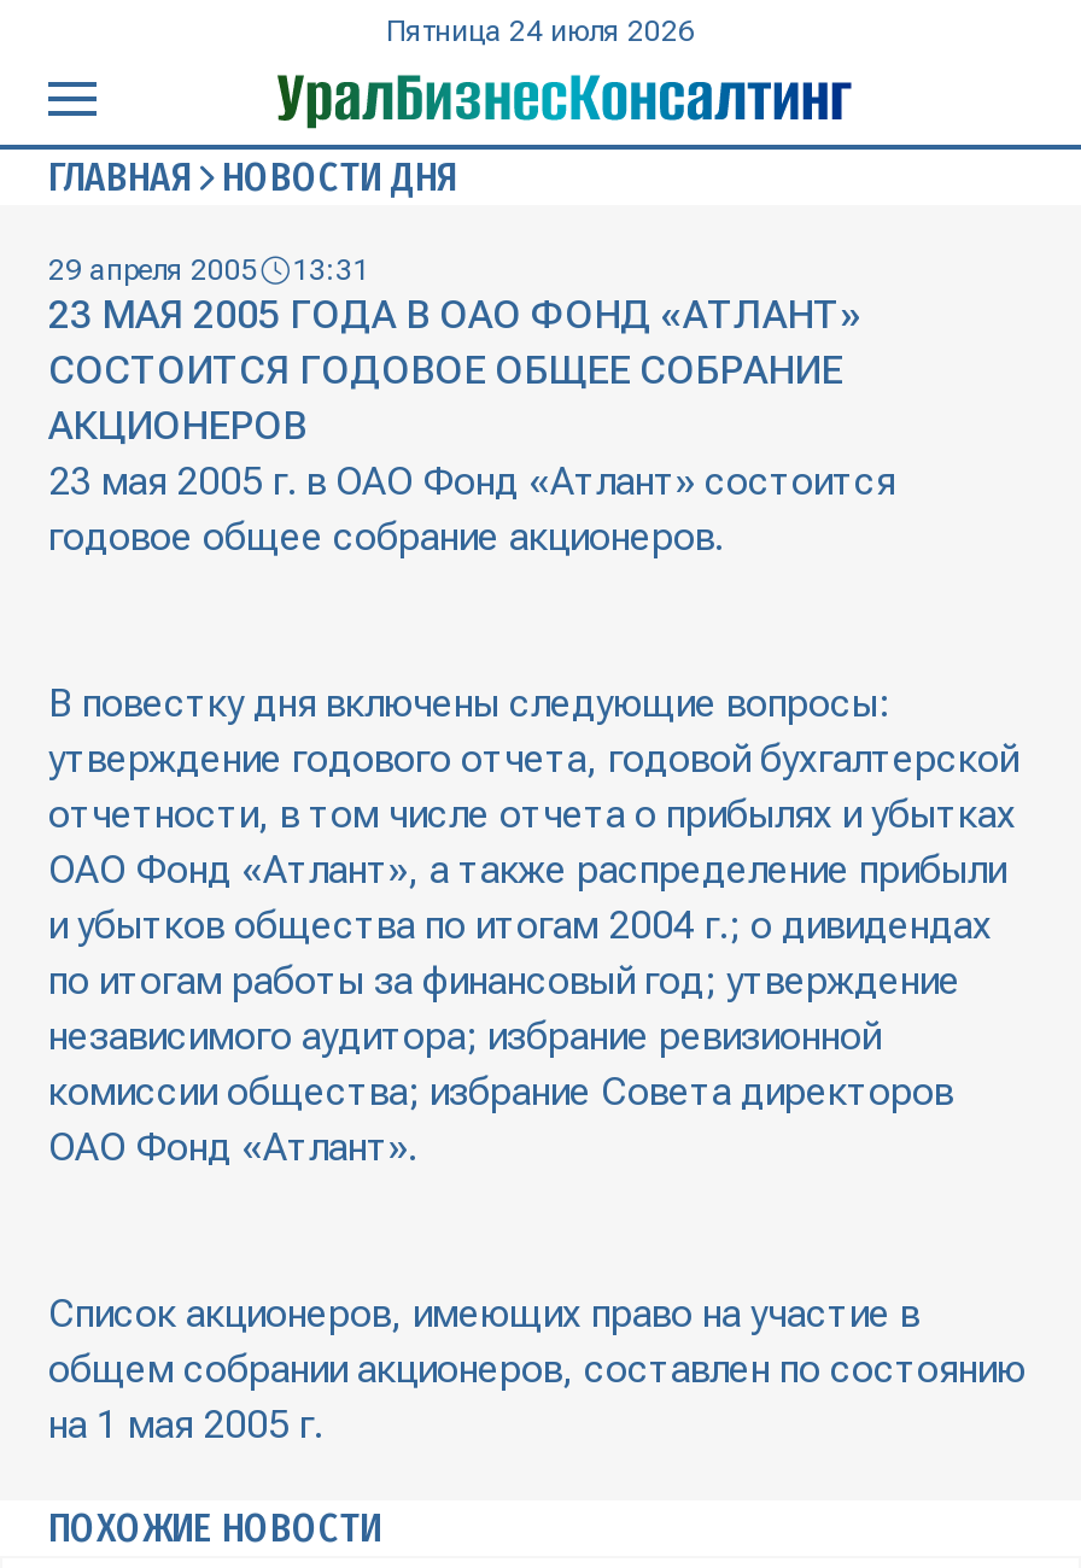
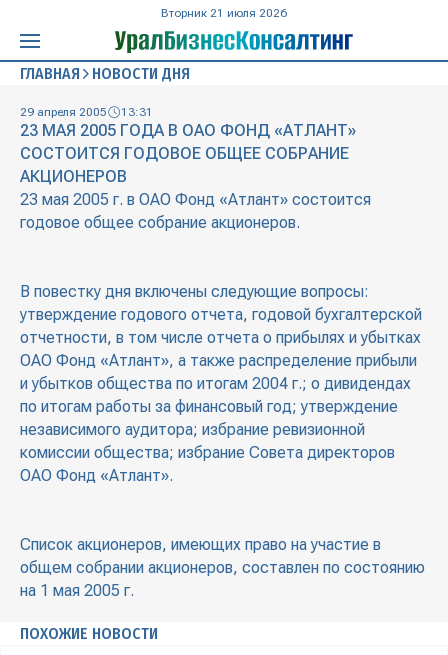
[386,14,695,48] Пятница 24 июля 2026 -> [161,6,287,20] Вторник 21 июля 2026

